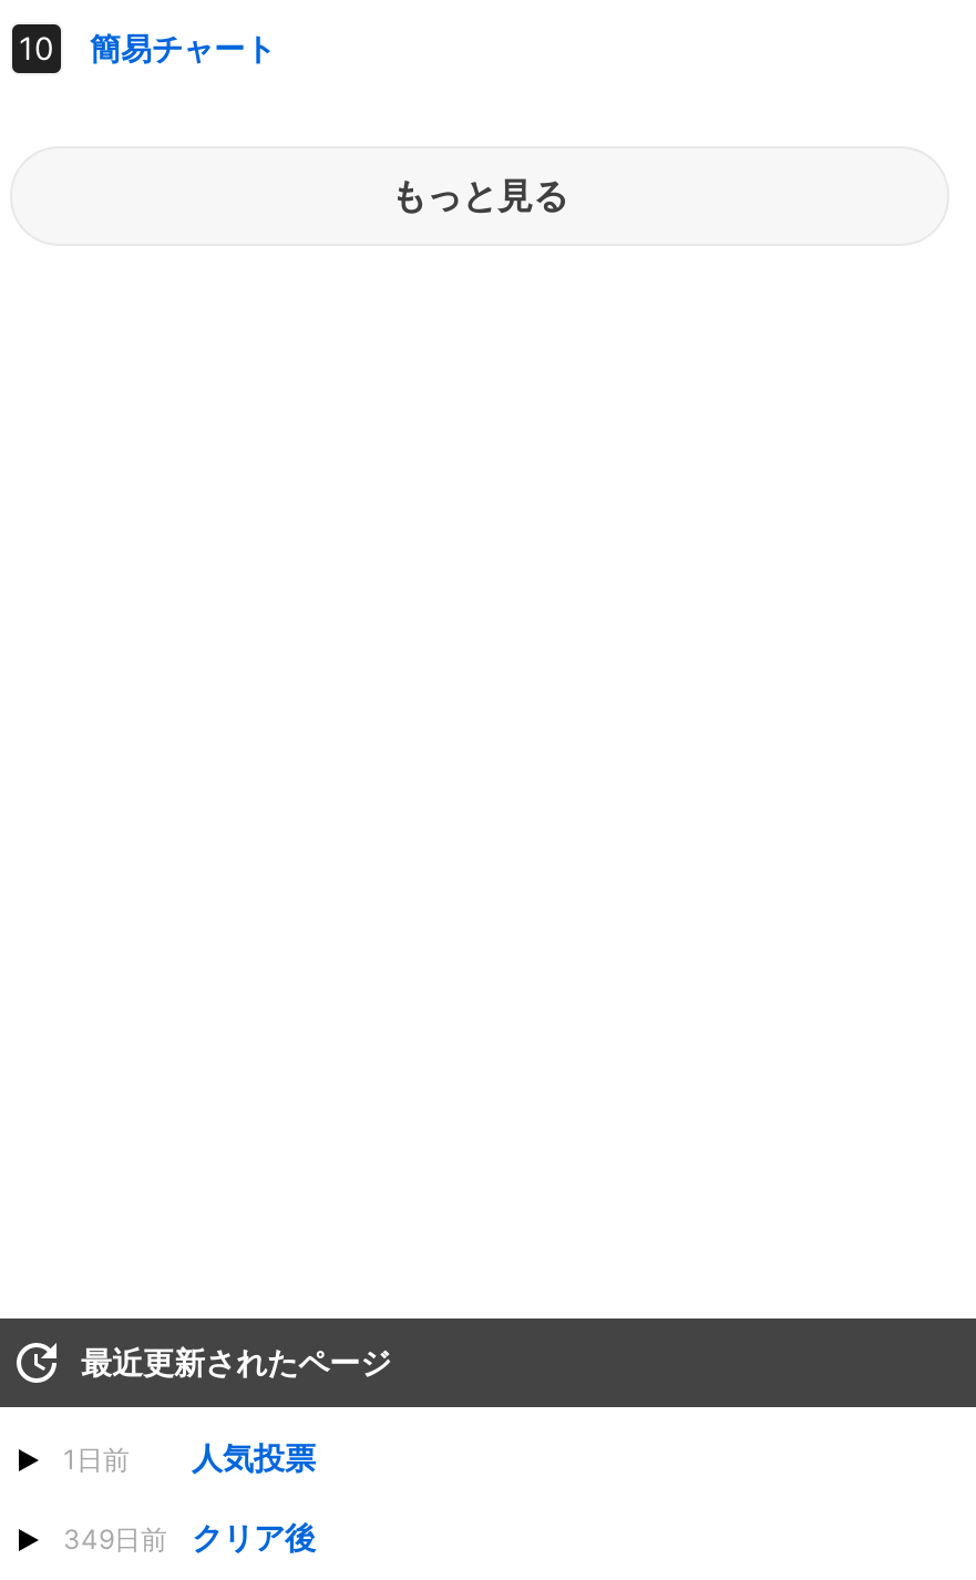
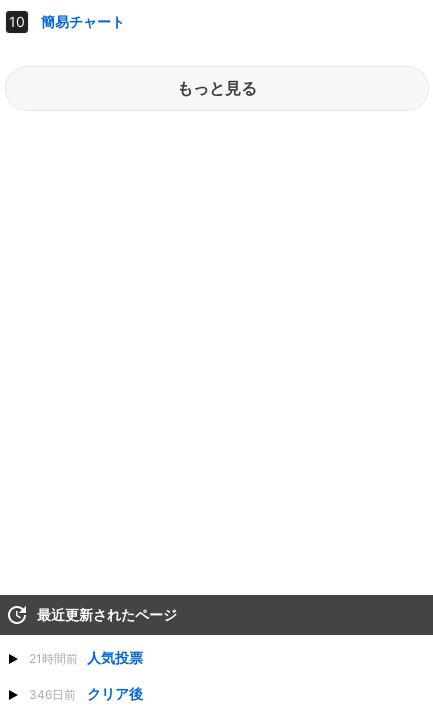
[63,1438,316,1476] 1日前 | 人気投票 -> [29,649,143,666] 21時間前 人気投票
[63,1518,316,1556] 349日前 クリア後 -> [29,685,143,702] 346日前 クリア後

